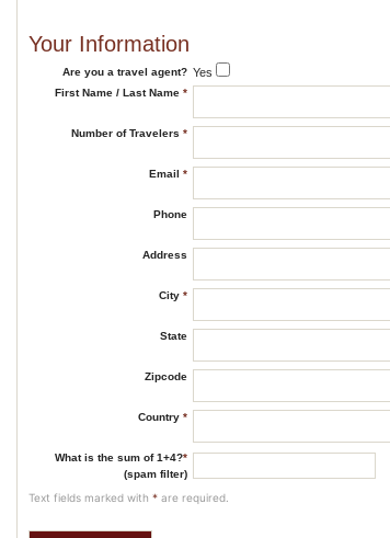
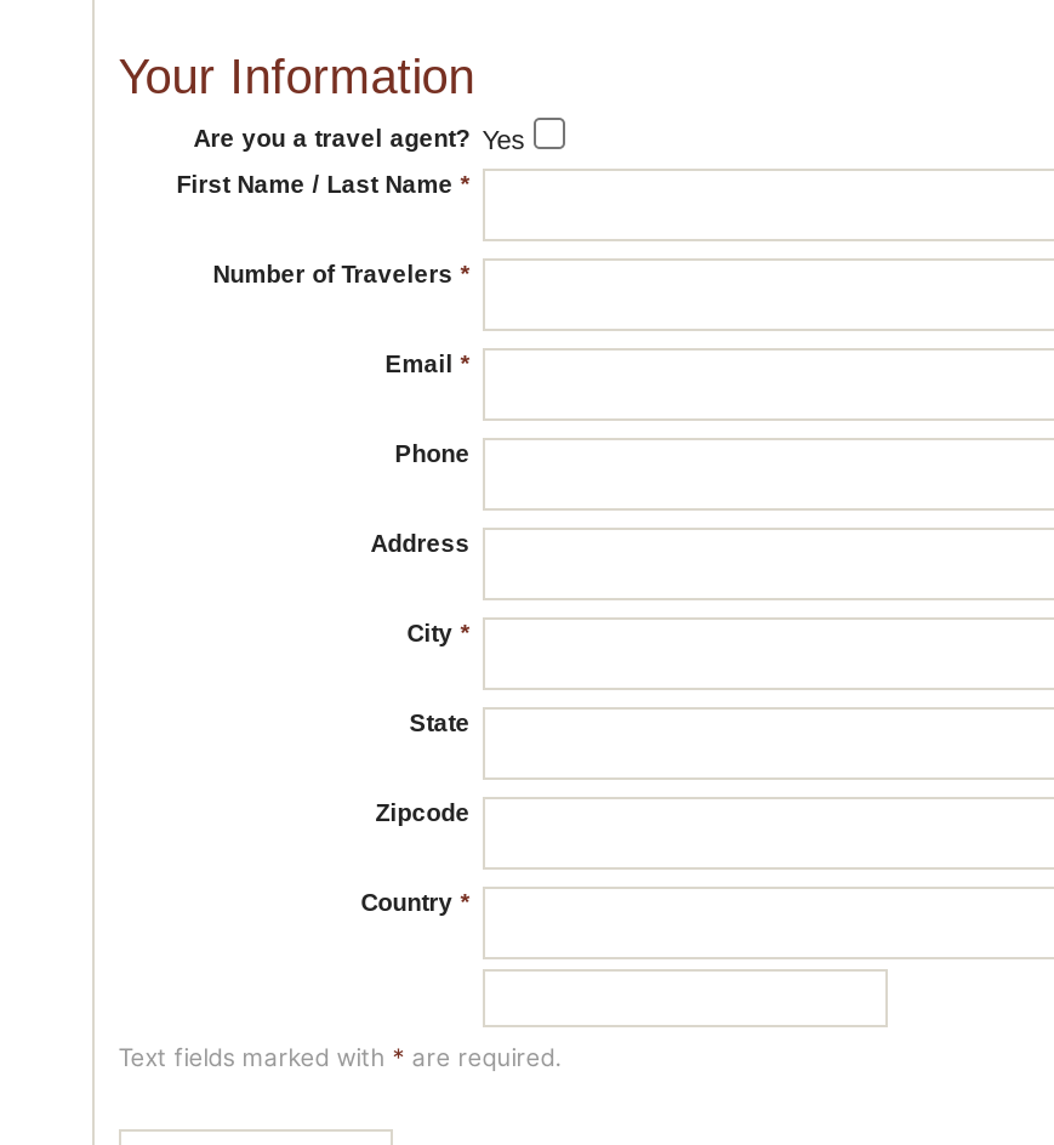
[55,452,187,480] What is the sum of 1+4?* | (spam filter) -> none

